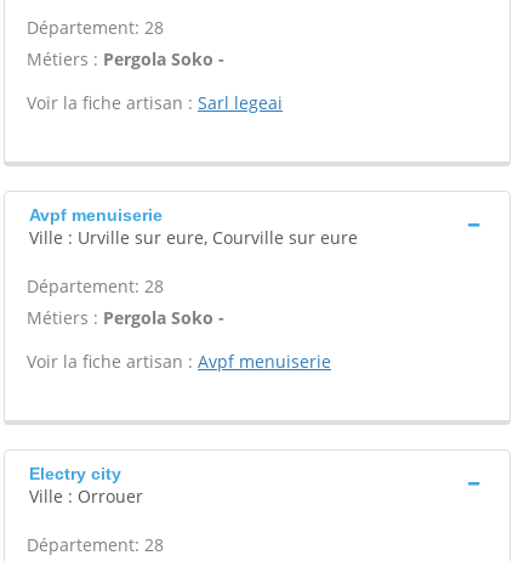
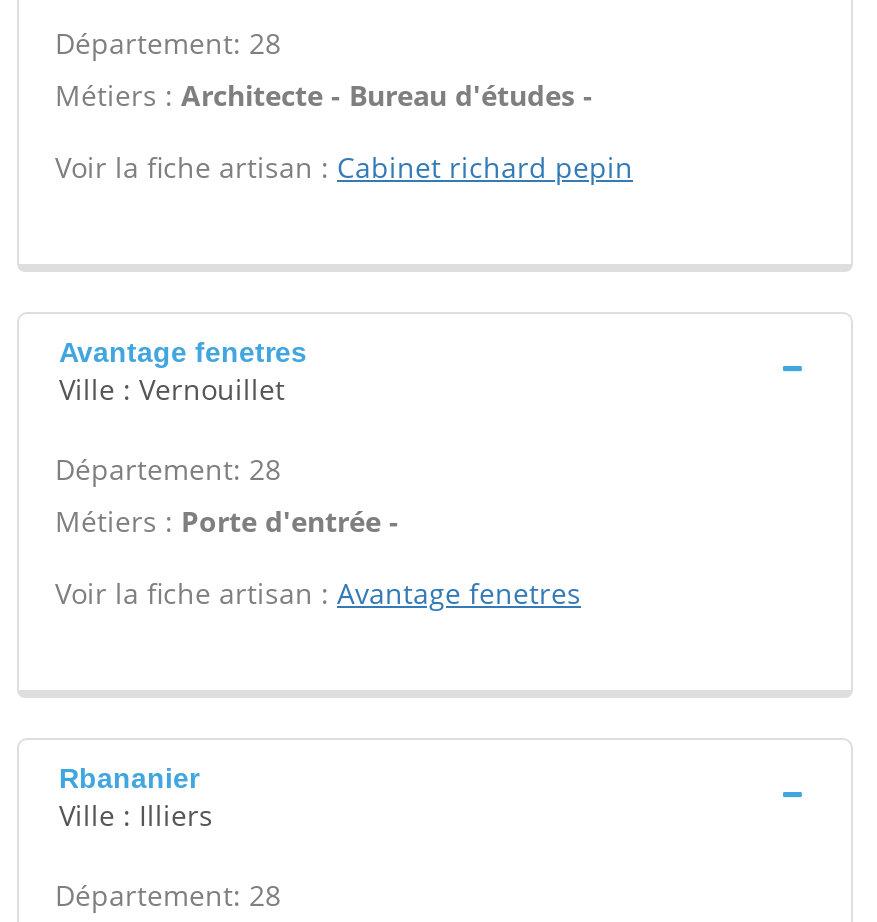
[27,47,224,70] Métiers : Pergola Soko - -> [55,76,593,114] Métiers : Architecte - Bureau d'études -
[27,91,283,114] Voir la fiche artisan : Sarl legeai -> [55,148,633,186] Voir la fiche artisan : Cabinet richard pepin
[29,205,358,249] Avpf menuiserie | Ville : Urville sur eure, Courville sur eure -> [59,336,307,408] Avantage fenetres | Ville : Vernouillet
[27,306,224,329] Métiers : Pergola Soko - -> [55,502,399,540] Métiers : Porte d'entrée -
[27,350,331,373] Voir la fiche artisan : Avpf menuiserie -> [55,574,581,612] Voir la fiche artisan : Avantage fenetres
[29,464,143,508] Electry city | Ville : Orrouer -> [59,762,213,834] Rbananier | Ville : Illiers

